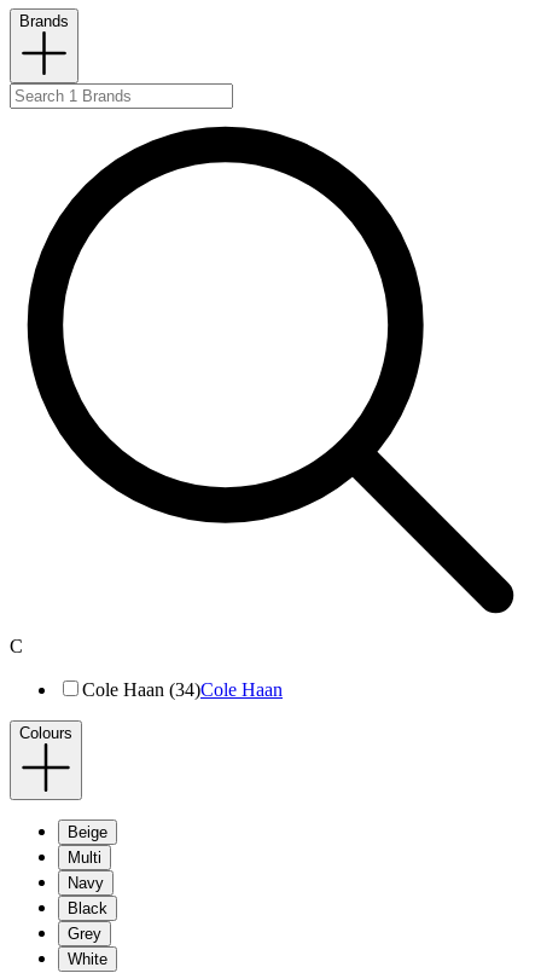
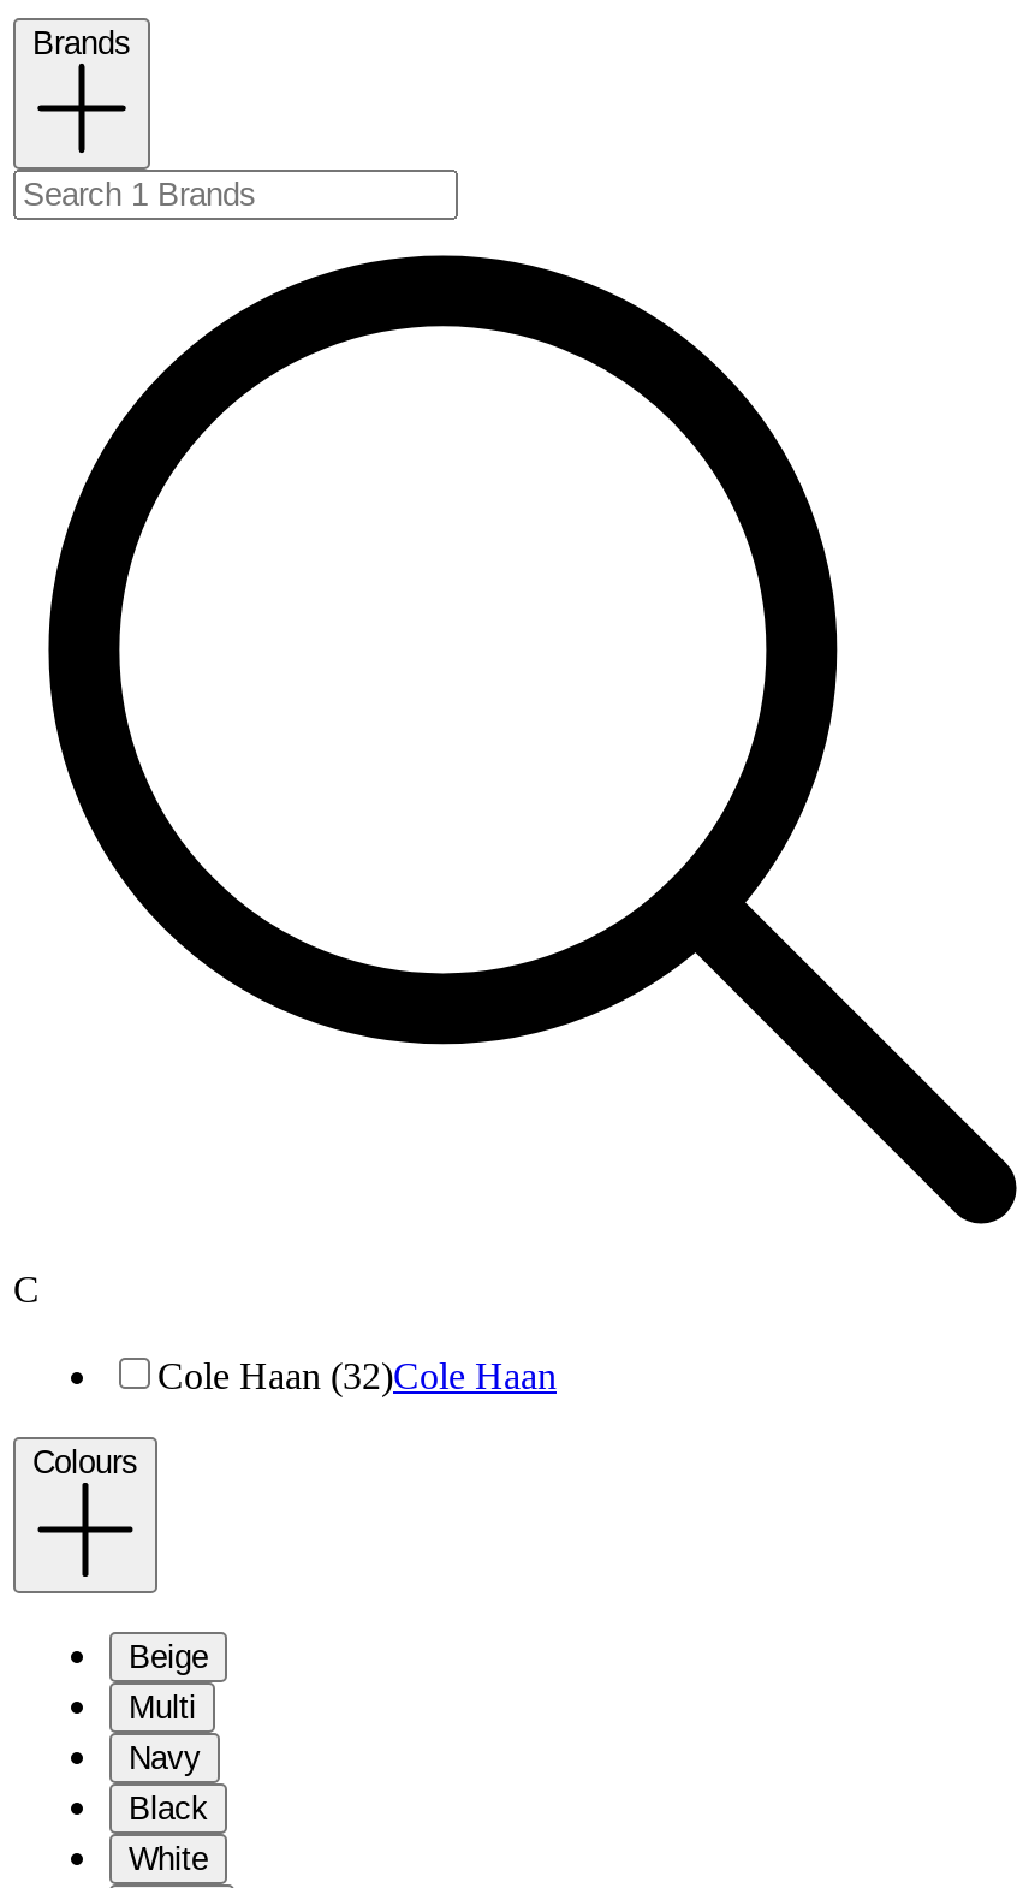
[82,680,283,700] Cole Haan (34)Cole Haan -> [157,1355,557,1396] Cole Haan (32)Cole Haan
[68,924,101,942] Grey -> none

